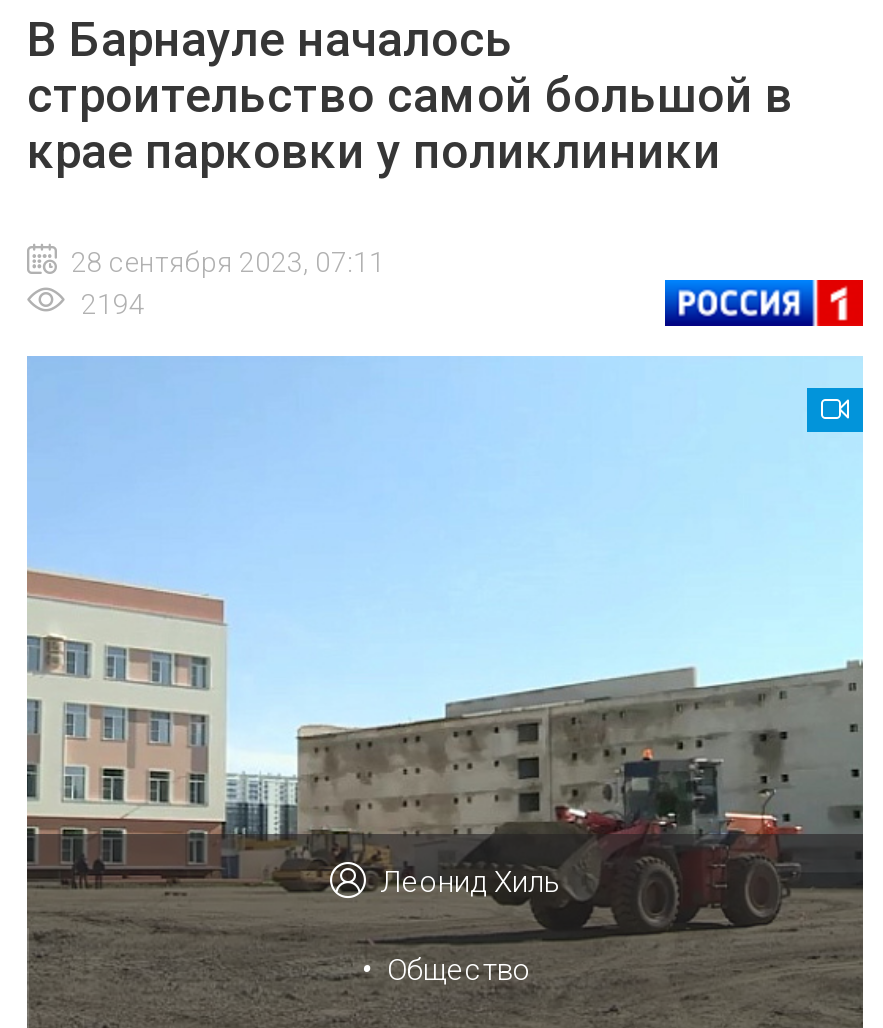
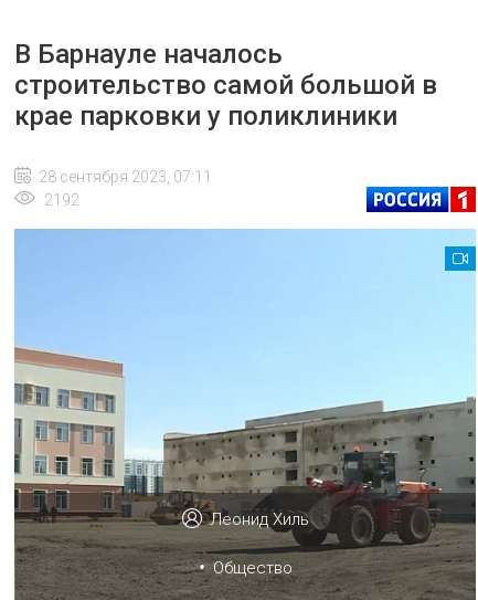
[75,288,145,320] 2194 -> [41,191,79,209] 2192

